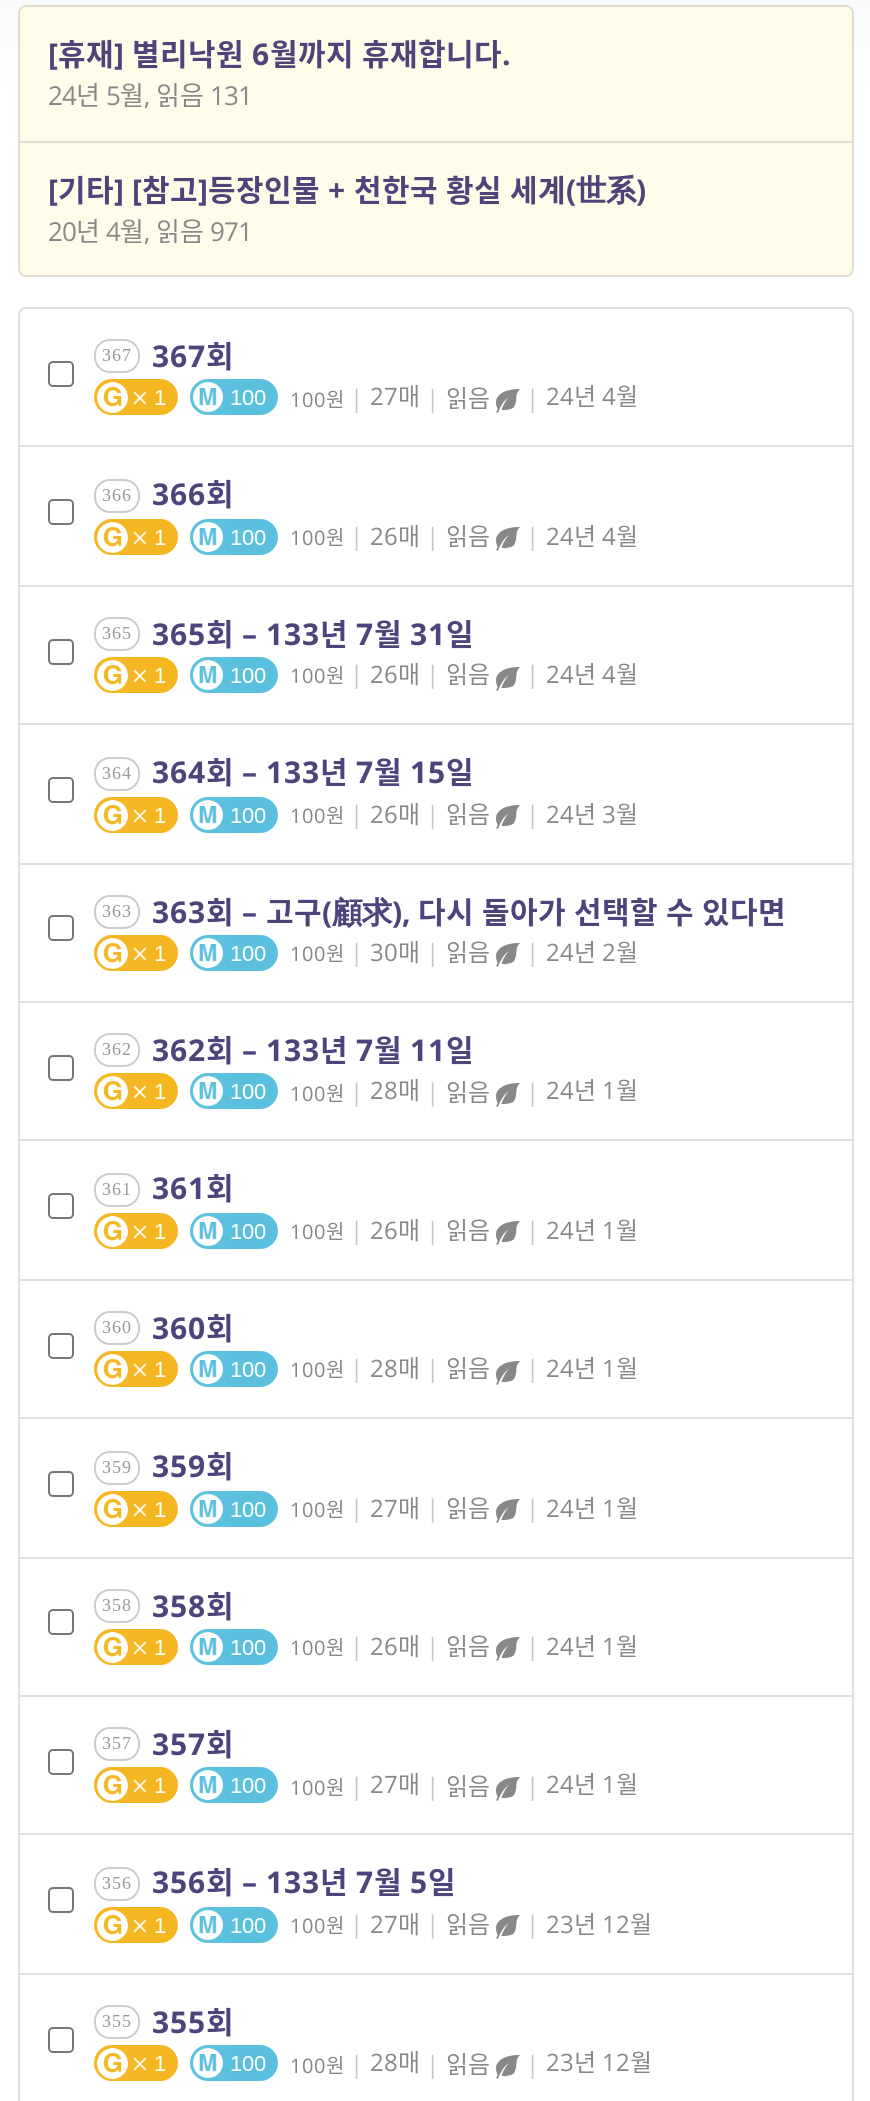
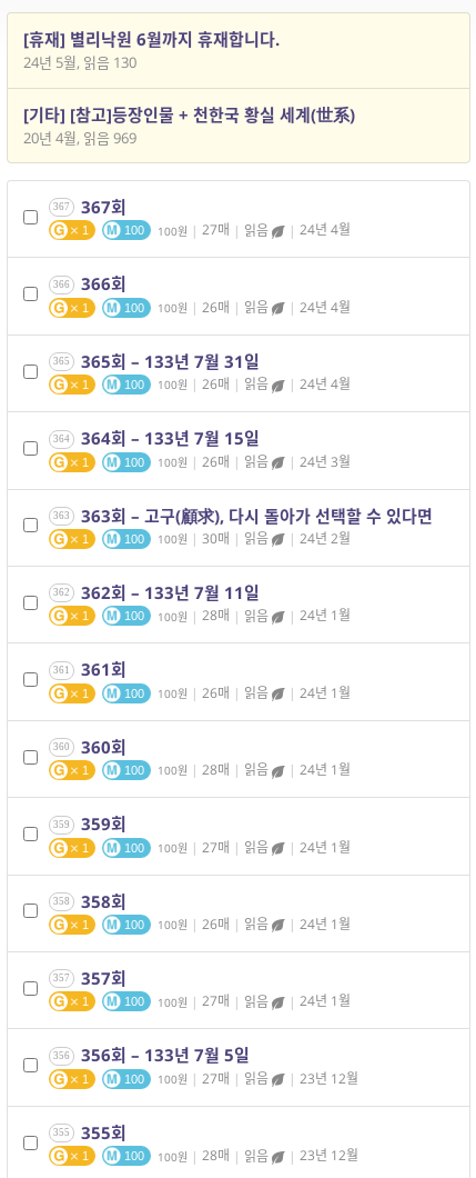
[48,77,252,113] 24년 5월, 읽음 131 -> [23,52,136,72] 24년 5월, 읽음 130
[48,213,252,249] 20년 4월, 읽음 971 -> [23,128,136,148] 20년 4월, 읽음 969

